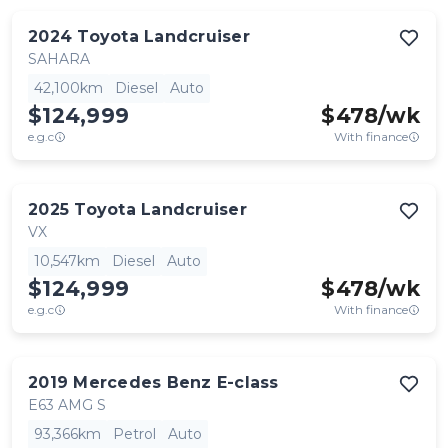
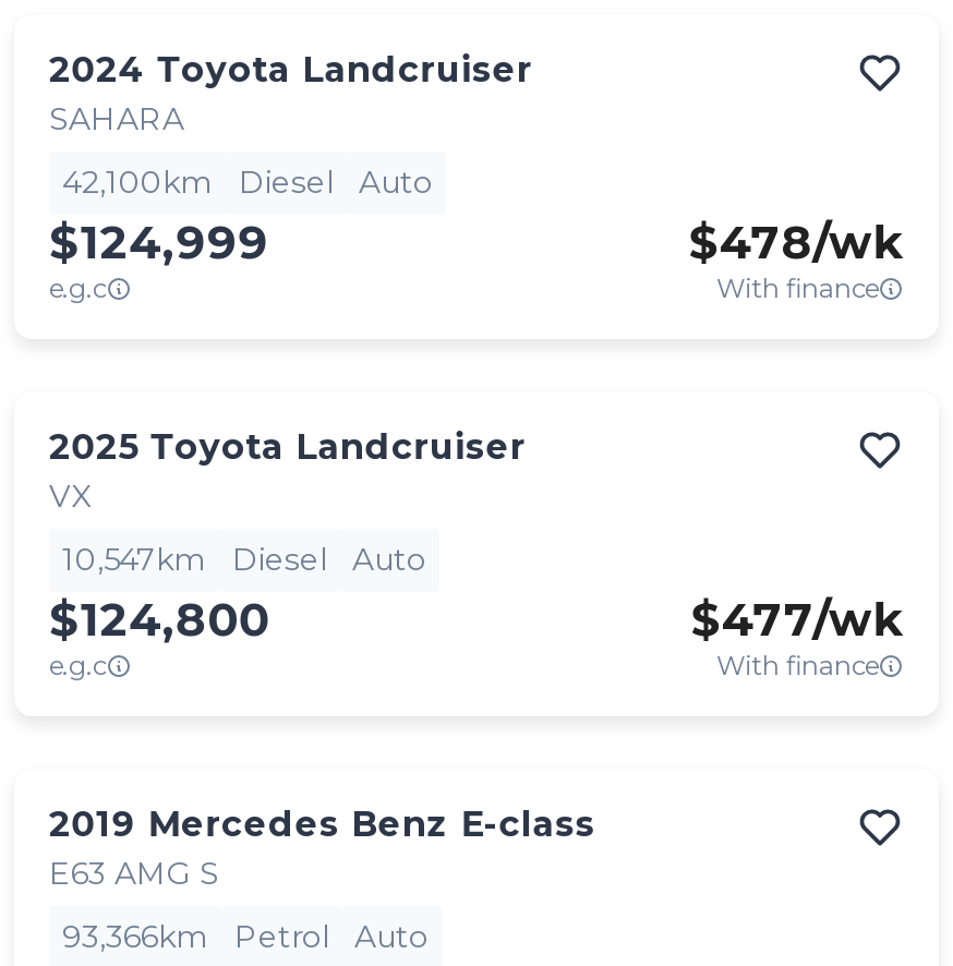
[28,276,129,301] $124,999 -> [49,592,269,647] $124,800
[321,276,420,301] $478/wk -> [691,592,904,647] $477/wk

